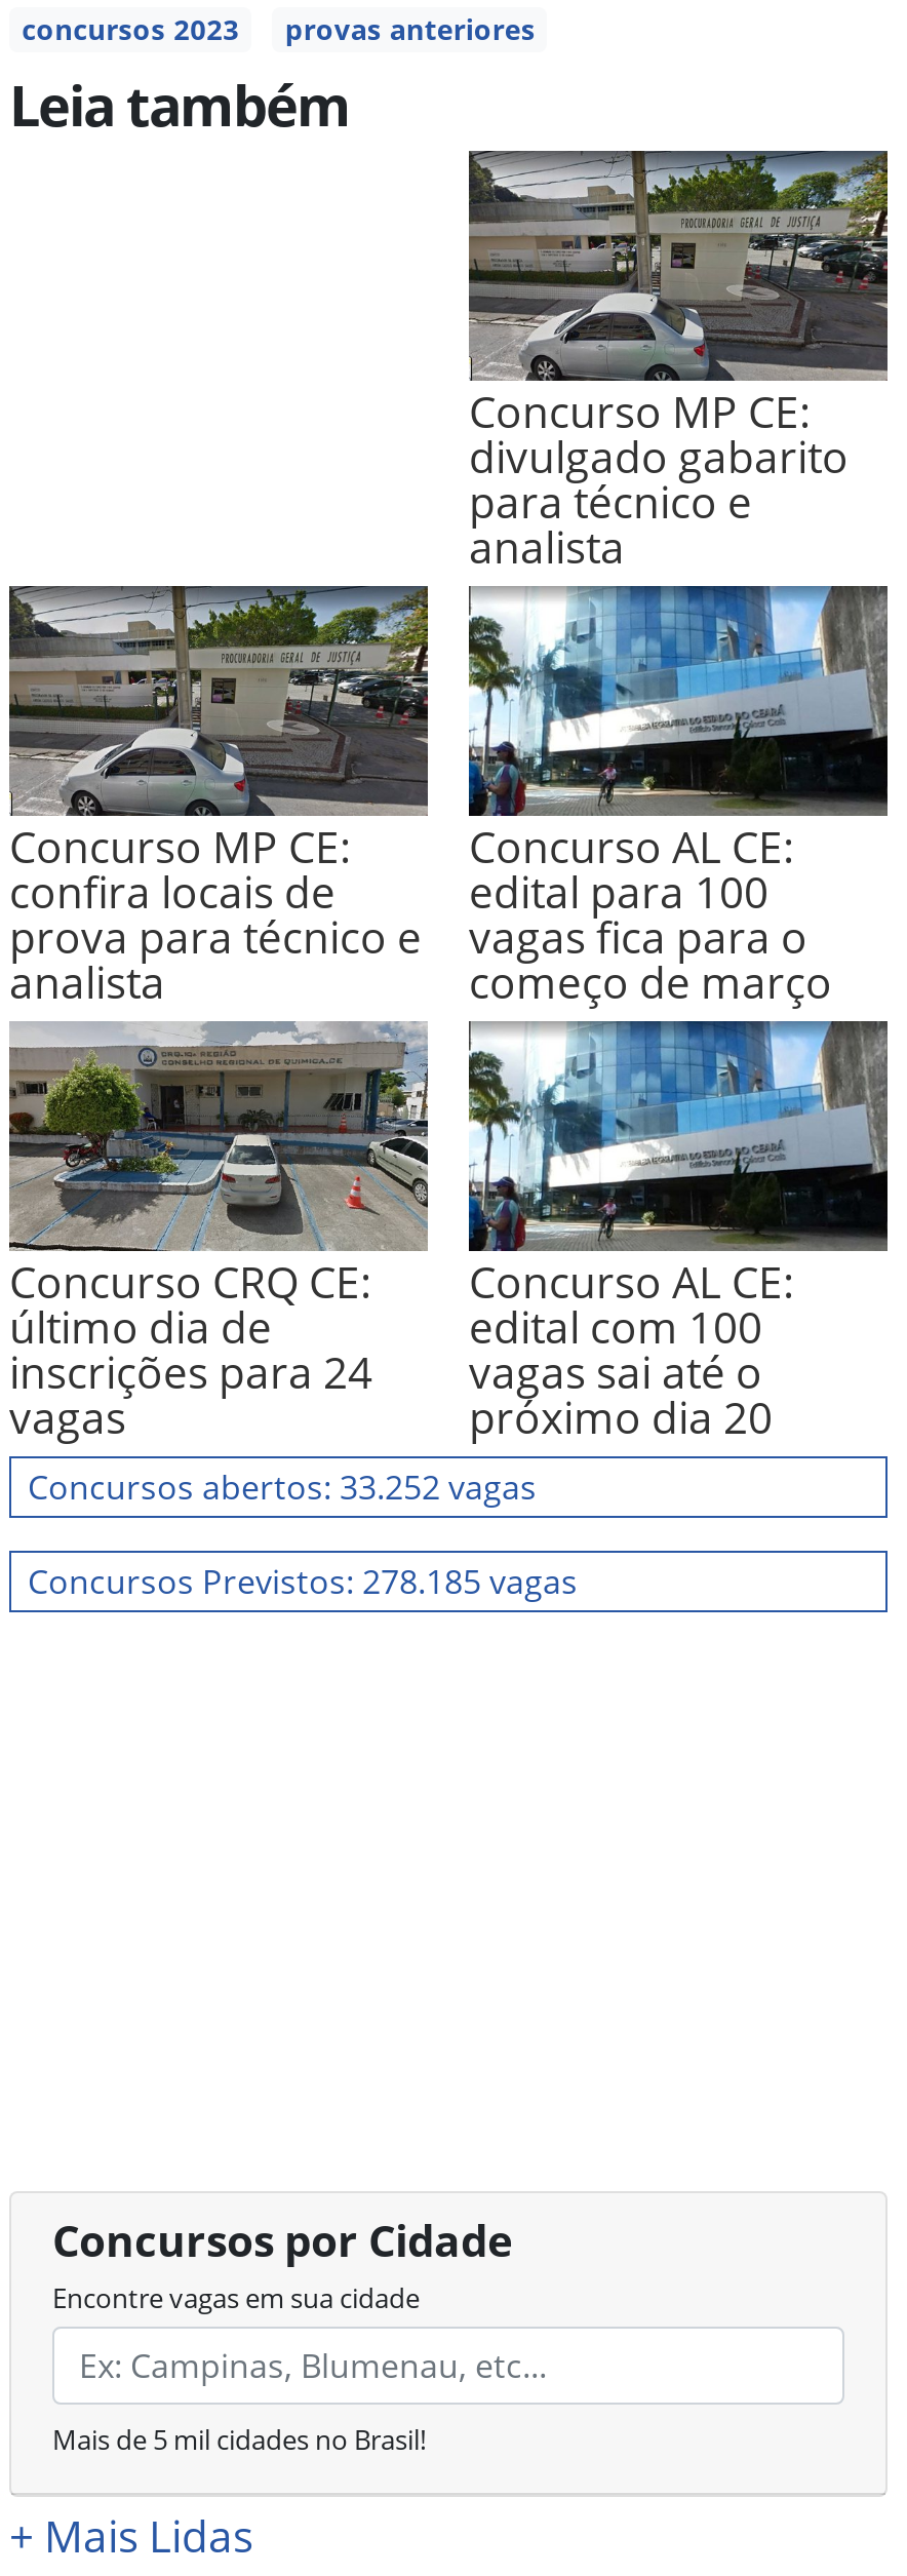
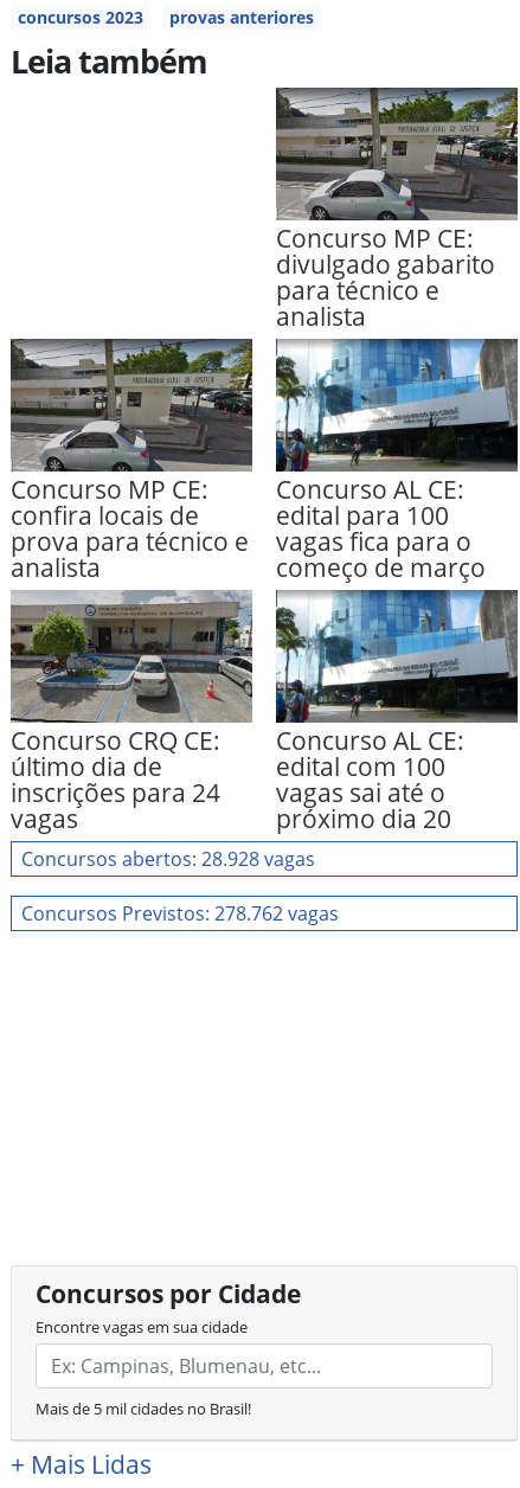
[28,1465,537,1510] Concursos abertos: 33.252 vagas -> [21,846,315,872] Concursos abertos: 28.928 vagas
[28,1559,578,1604] Concursos Previstos: 278.185 vagas -> [21,901,339,927] Concursos Previstos: 278.762 vagas

